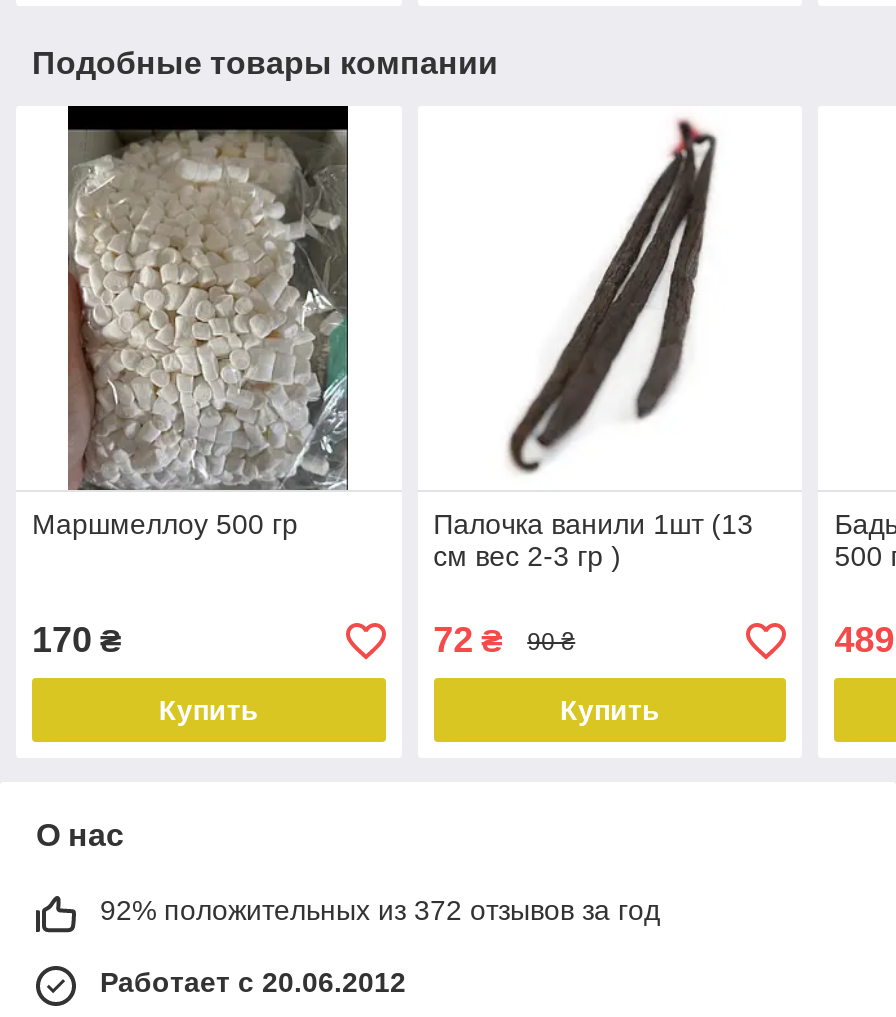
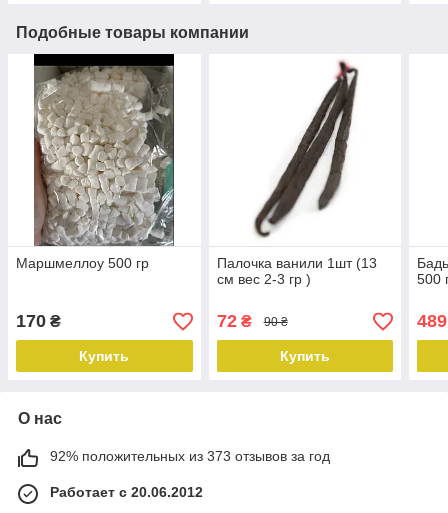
[100,895,660,927] 92% положительных из 372 отзывов за год -> [50,448,330,464] 92% положительных из 373 отзывов за год

